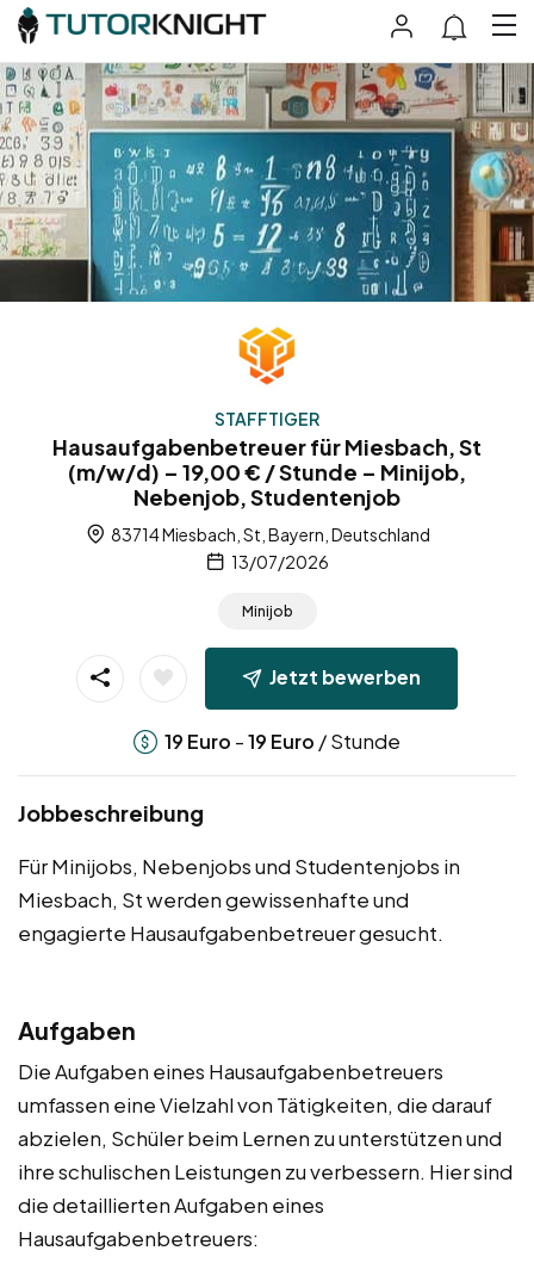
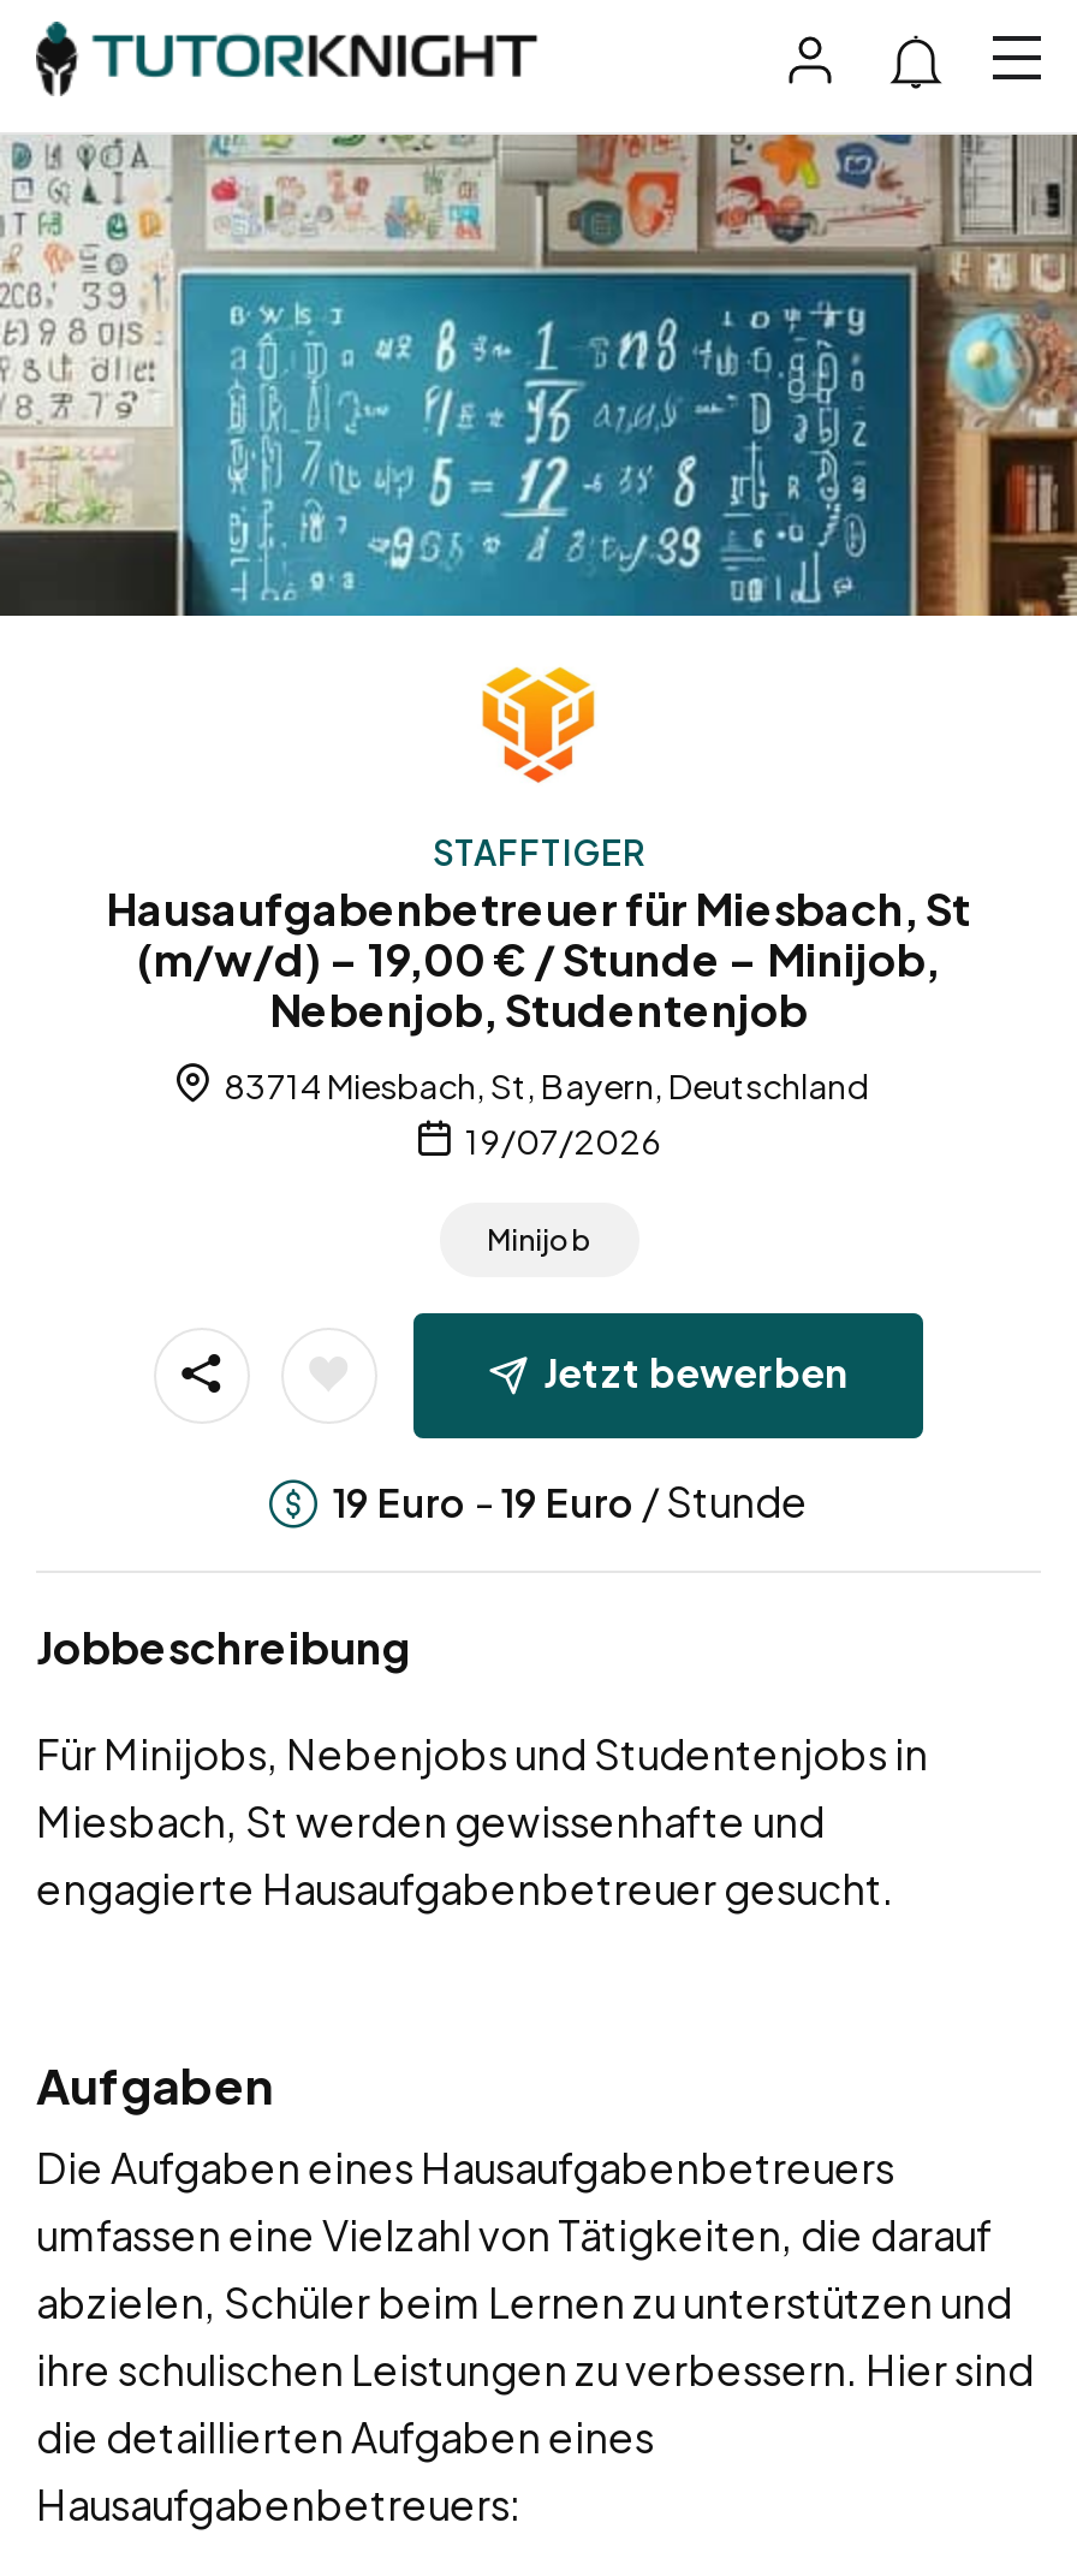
[228,551,328,573] 13/07/2026 -> [460,1119,662,1162] 19/07/2026

